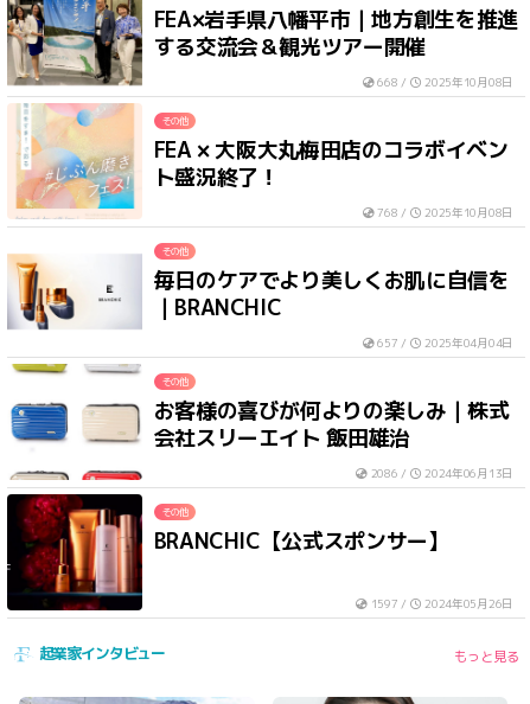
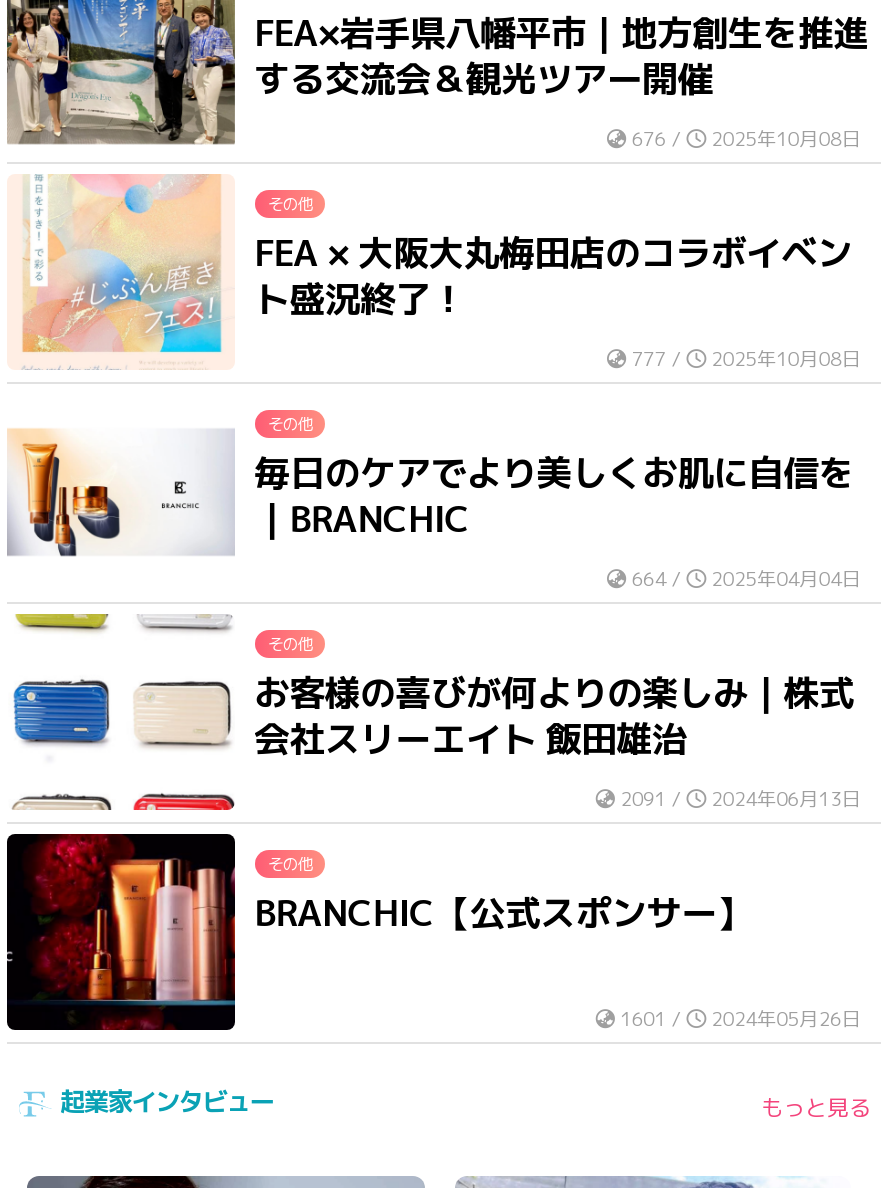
[374,75,513,90] 668 / 2025年10月08日 -> [627,126,861,152] 676 / 2025年10月08日
[374,205,513,221] 768 / 2025年10月08日 -> [627,346,861,372] 777 / 2025年10月08日
[374,336,513,351] 657 / 2025年04月04日 -> [627,566,861,592] 664 / 2025年04月04日
[368,466,513,481] 2086 / 2024年06月13日 -> [615,786,861,812] 2091 / 2024年06月13日
[368,596,513,612] 1597 / 2024年05月26日 -> [615,1006,861,1032] 1601 / 2024年05月26日

